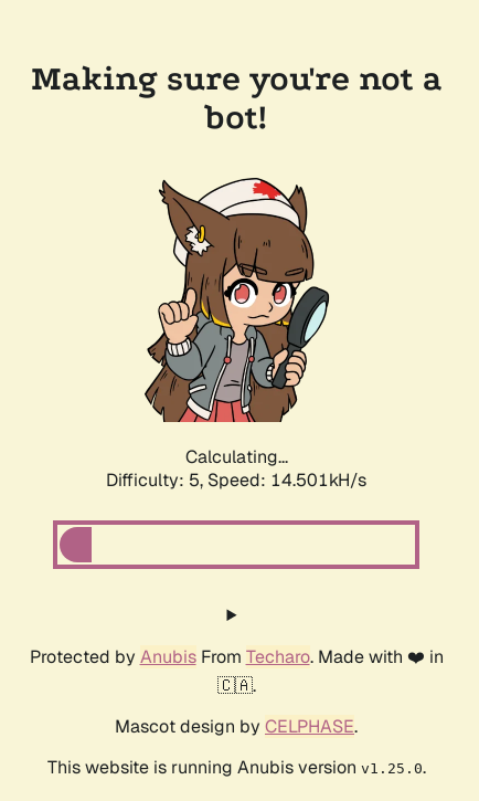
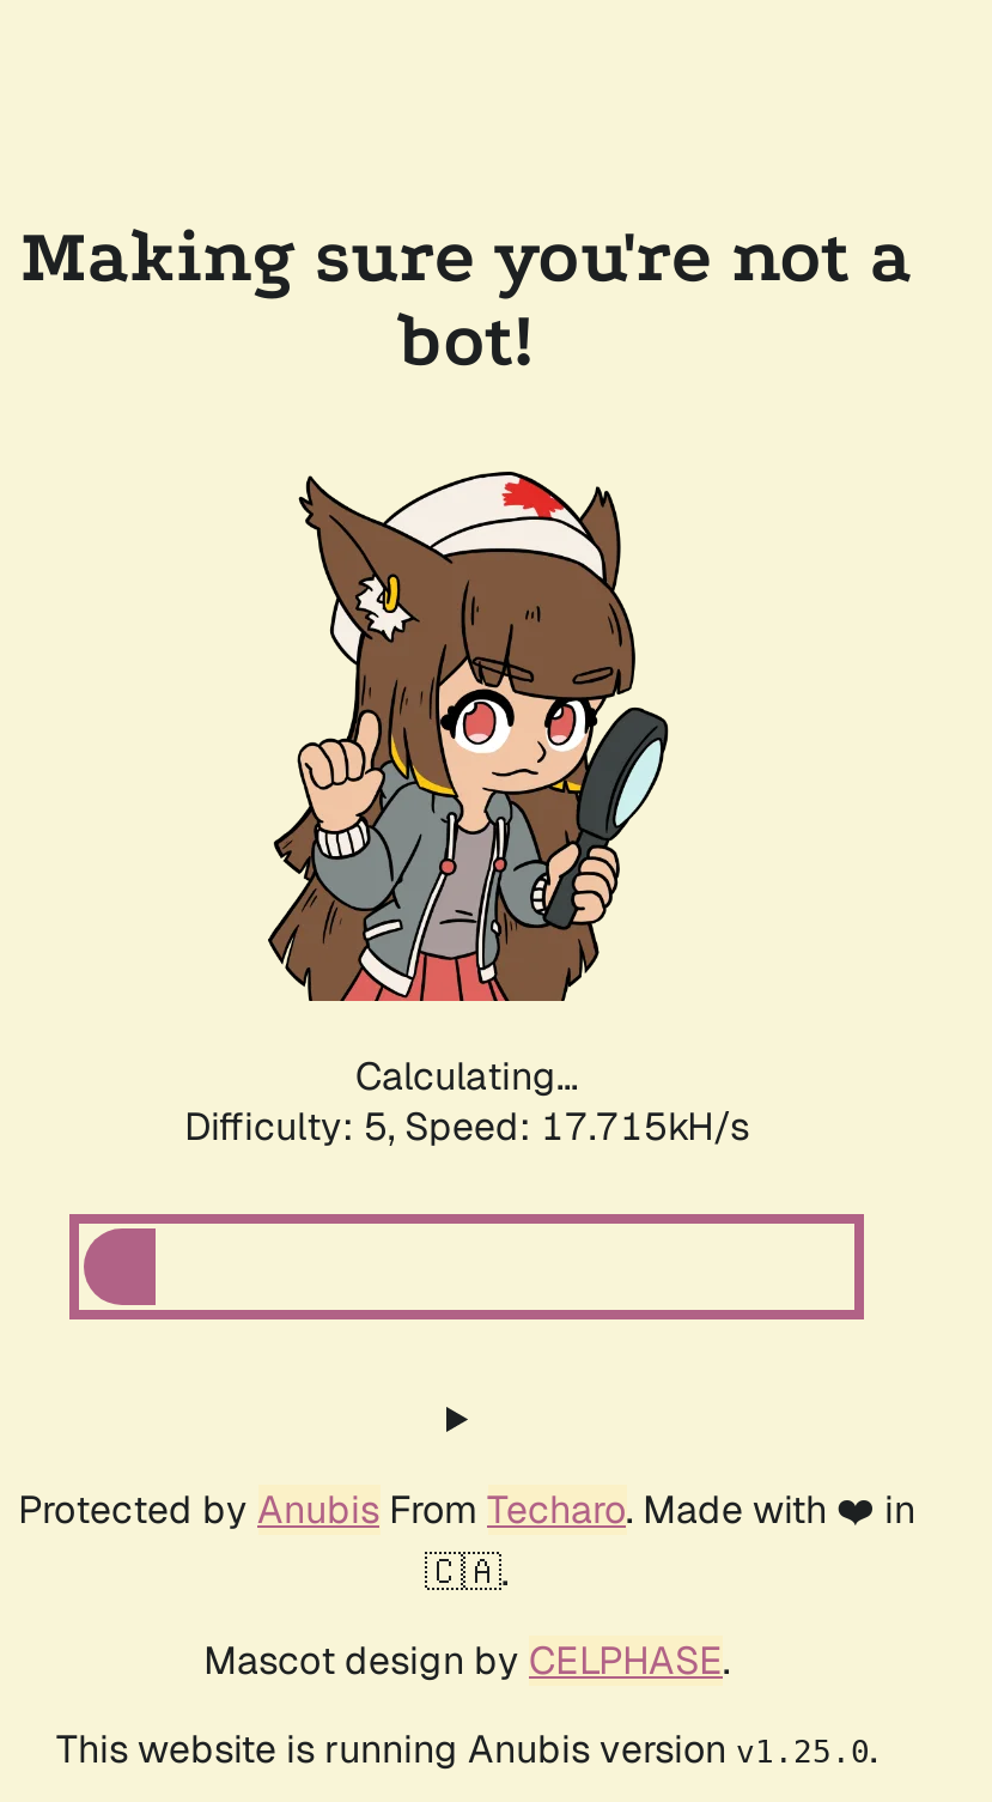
[106,468,366,492] Difficulty: 5, Speed: 14.501kH/s -> [184,1102,749,1152] Difficulty: 5, Speed: 17.715kH/s

